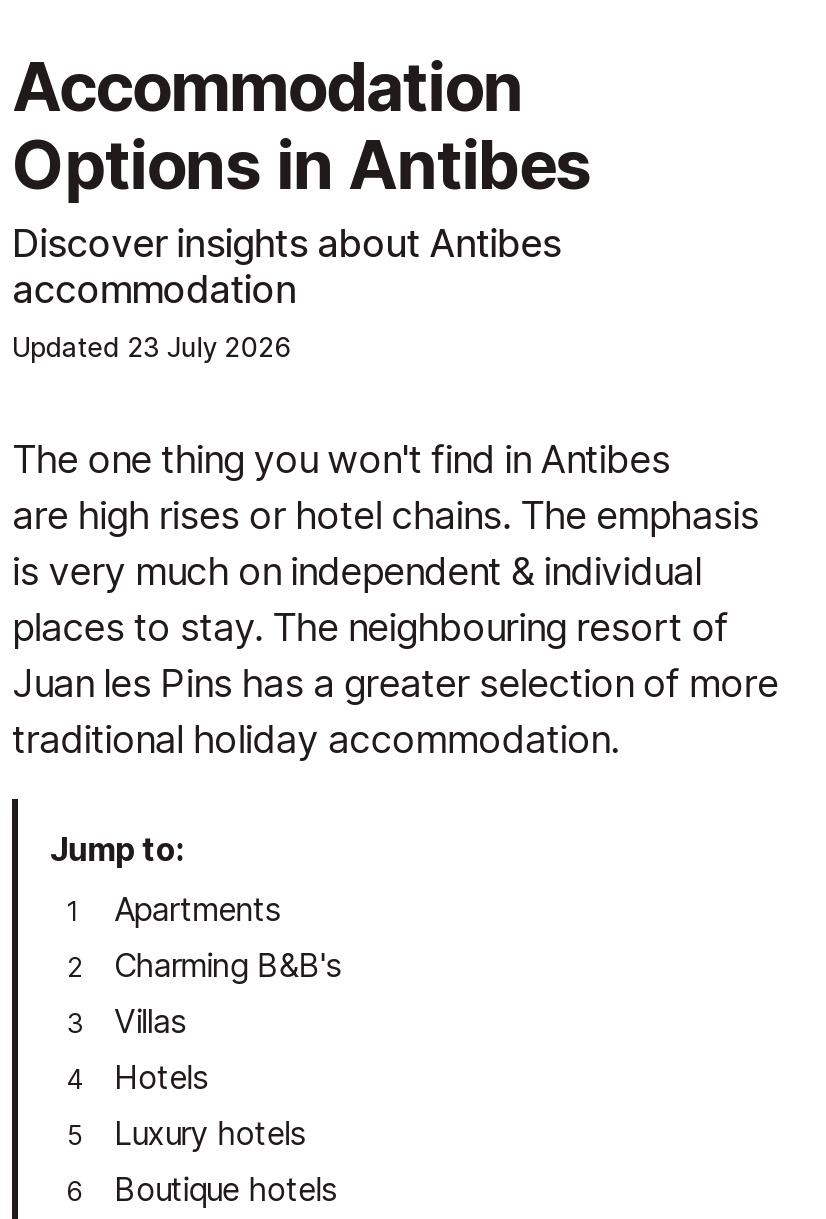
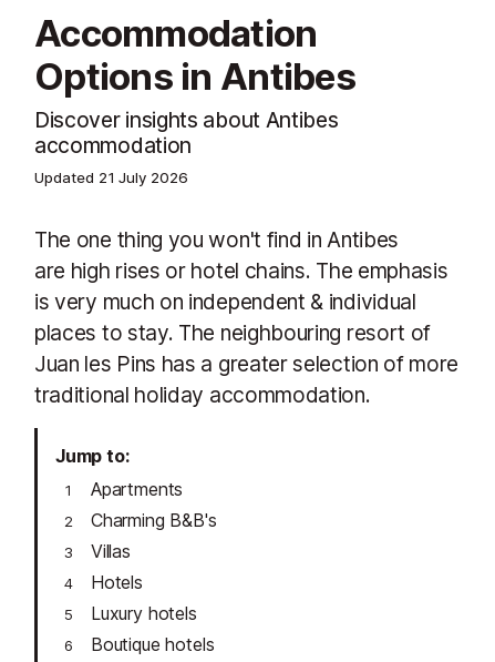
[12,330,292,362] Updated 23 July 2026 -> [34,169,188,186] Updated 21 July 2026

